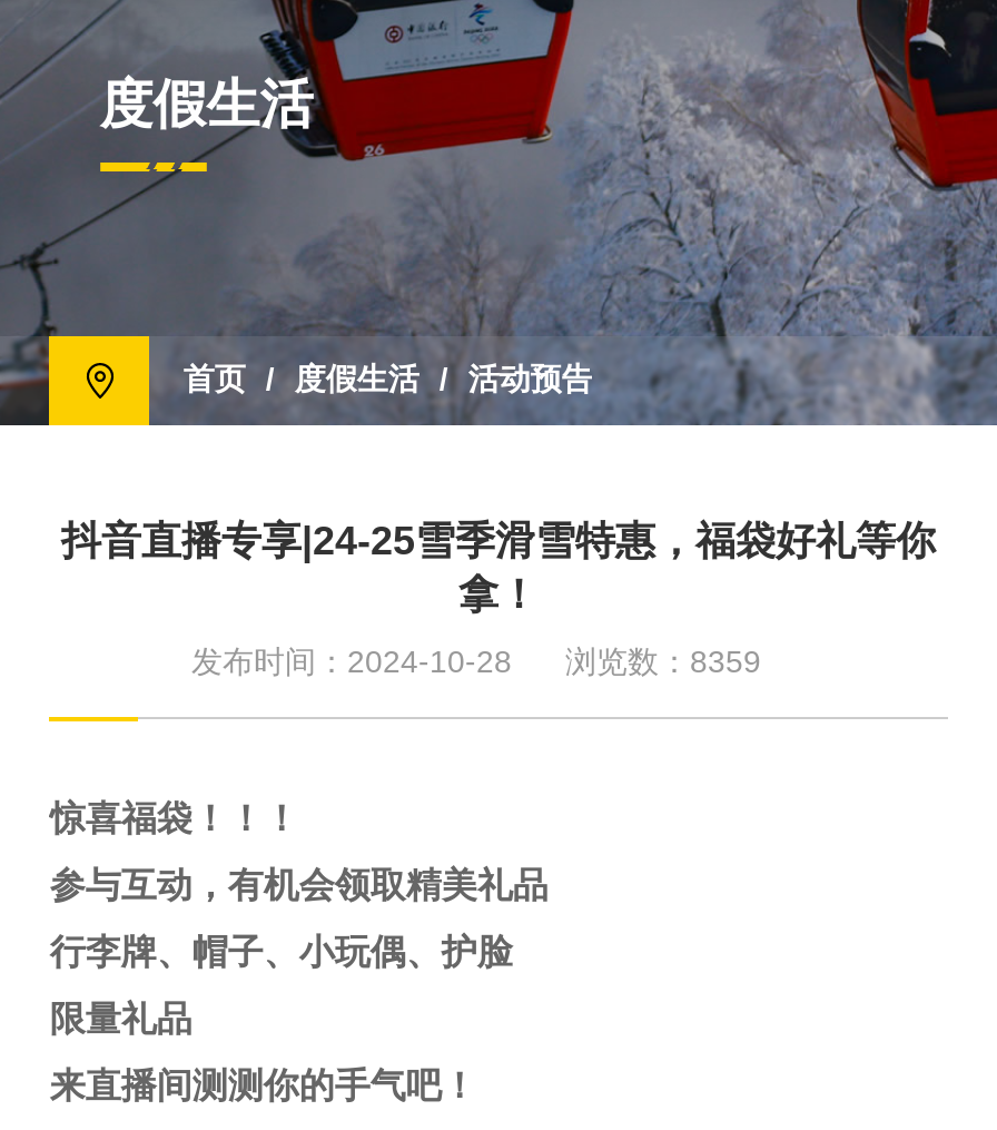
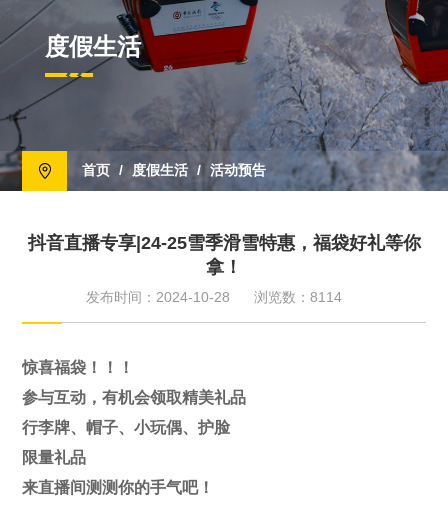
[191,643,761,679] 发布时间：2024-10-28 浏览数：8359 -> [86,289,342,305] 发布时间：2024-10-28 浏览数：8114

